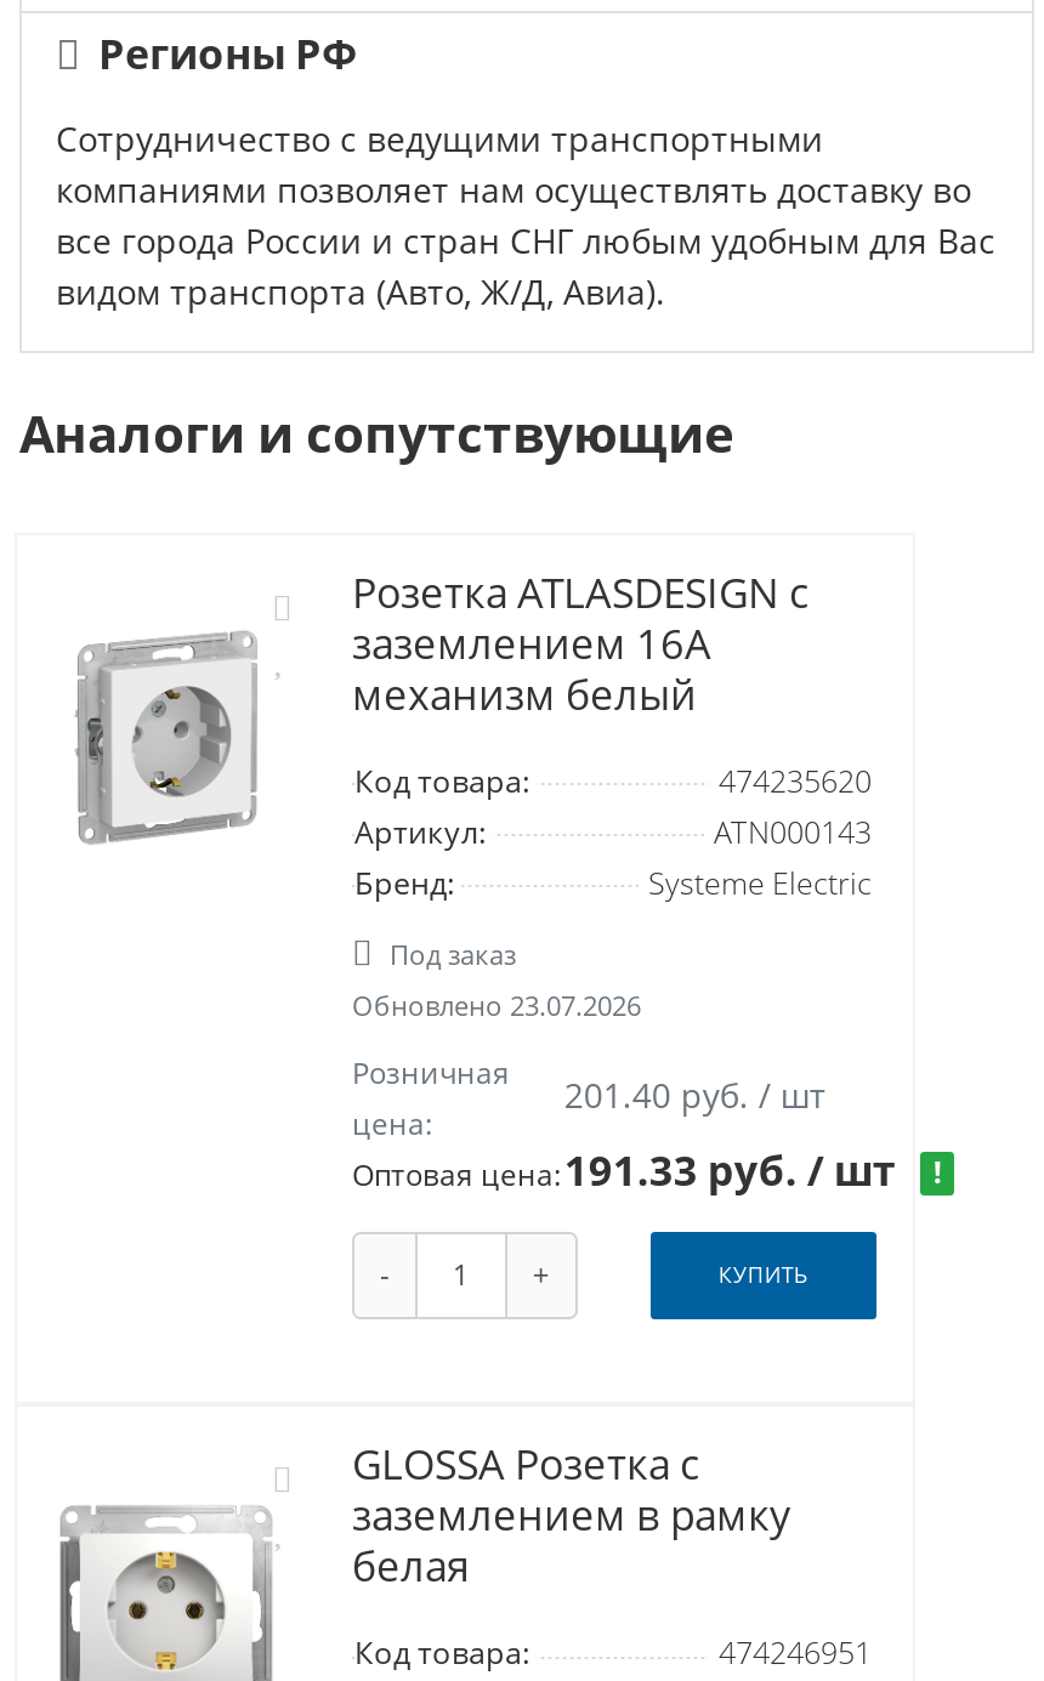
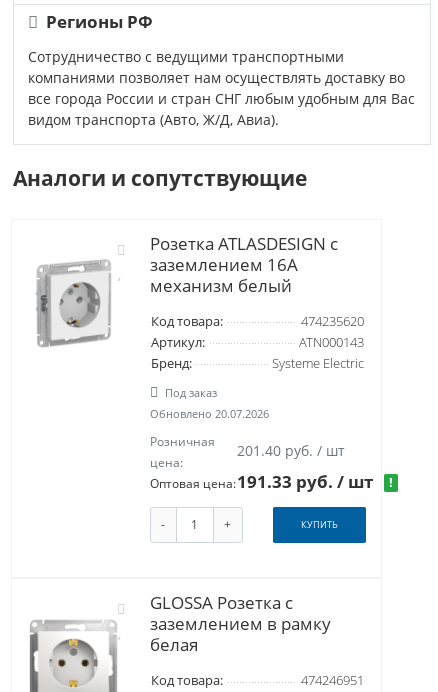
[352,986,641,1022] Обновлено 23.07.2026 -> [150,405,269,420] Обновлено 20.07.2026

